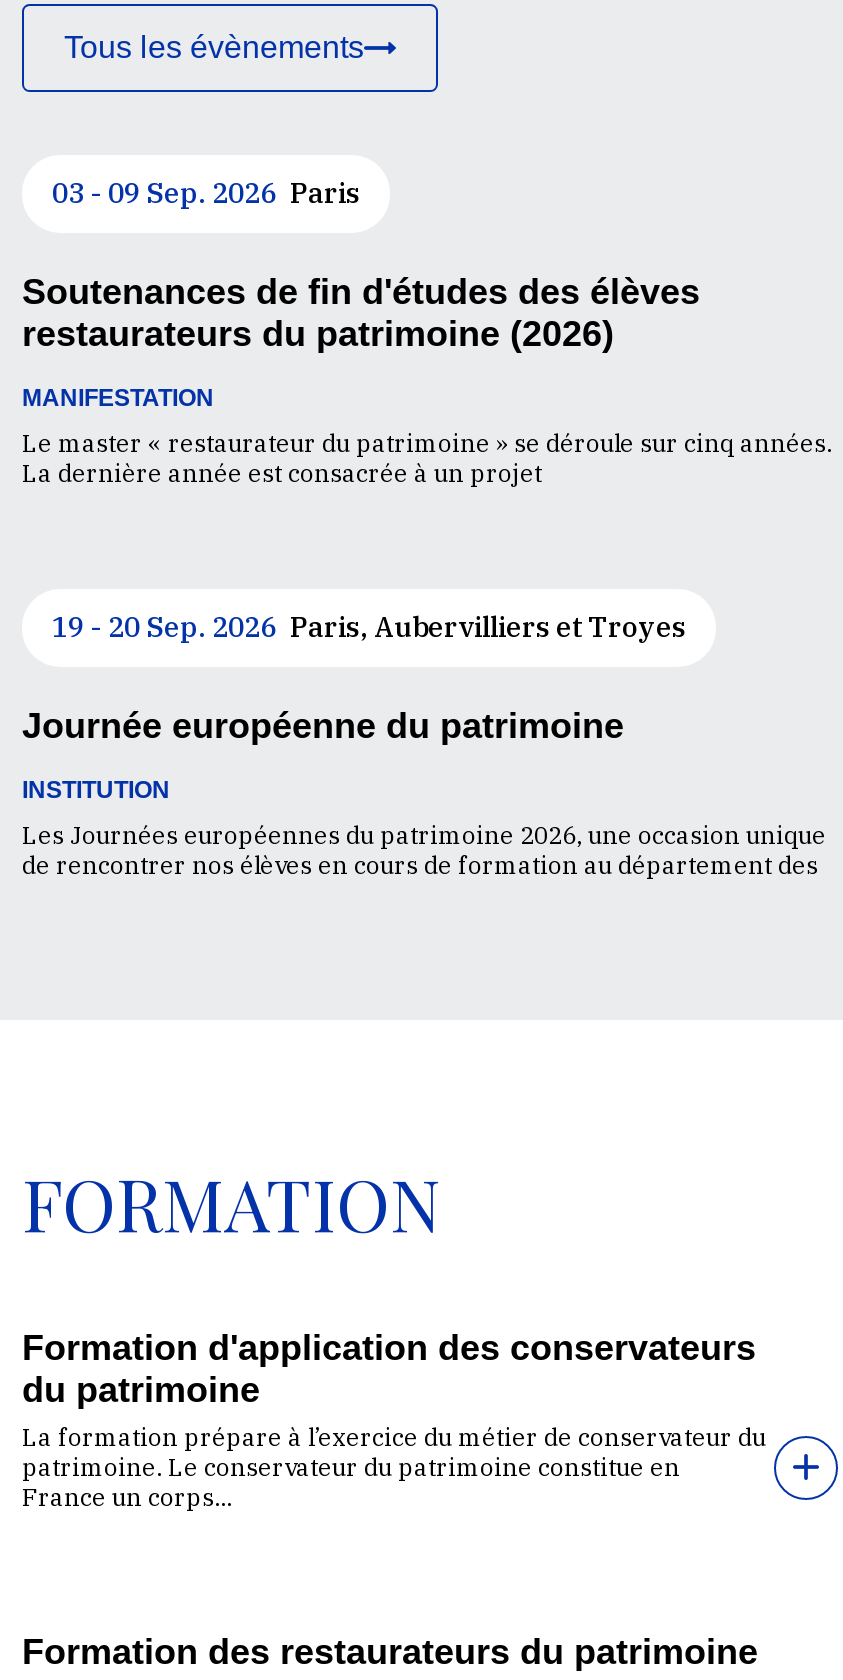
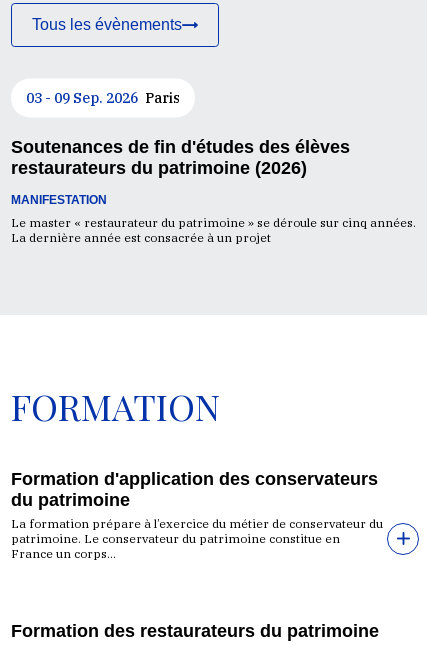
[22,609,826,880] 19 - 20 Sep. 2026 Paris, Aubervilliers et Troyes | Journée européenne du patrimoine | INSTITUTION | Les Journées européennes du patrimoine 2026, une occasion unique | de rencontrer nos élèves en cours de formation au département des -> none

